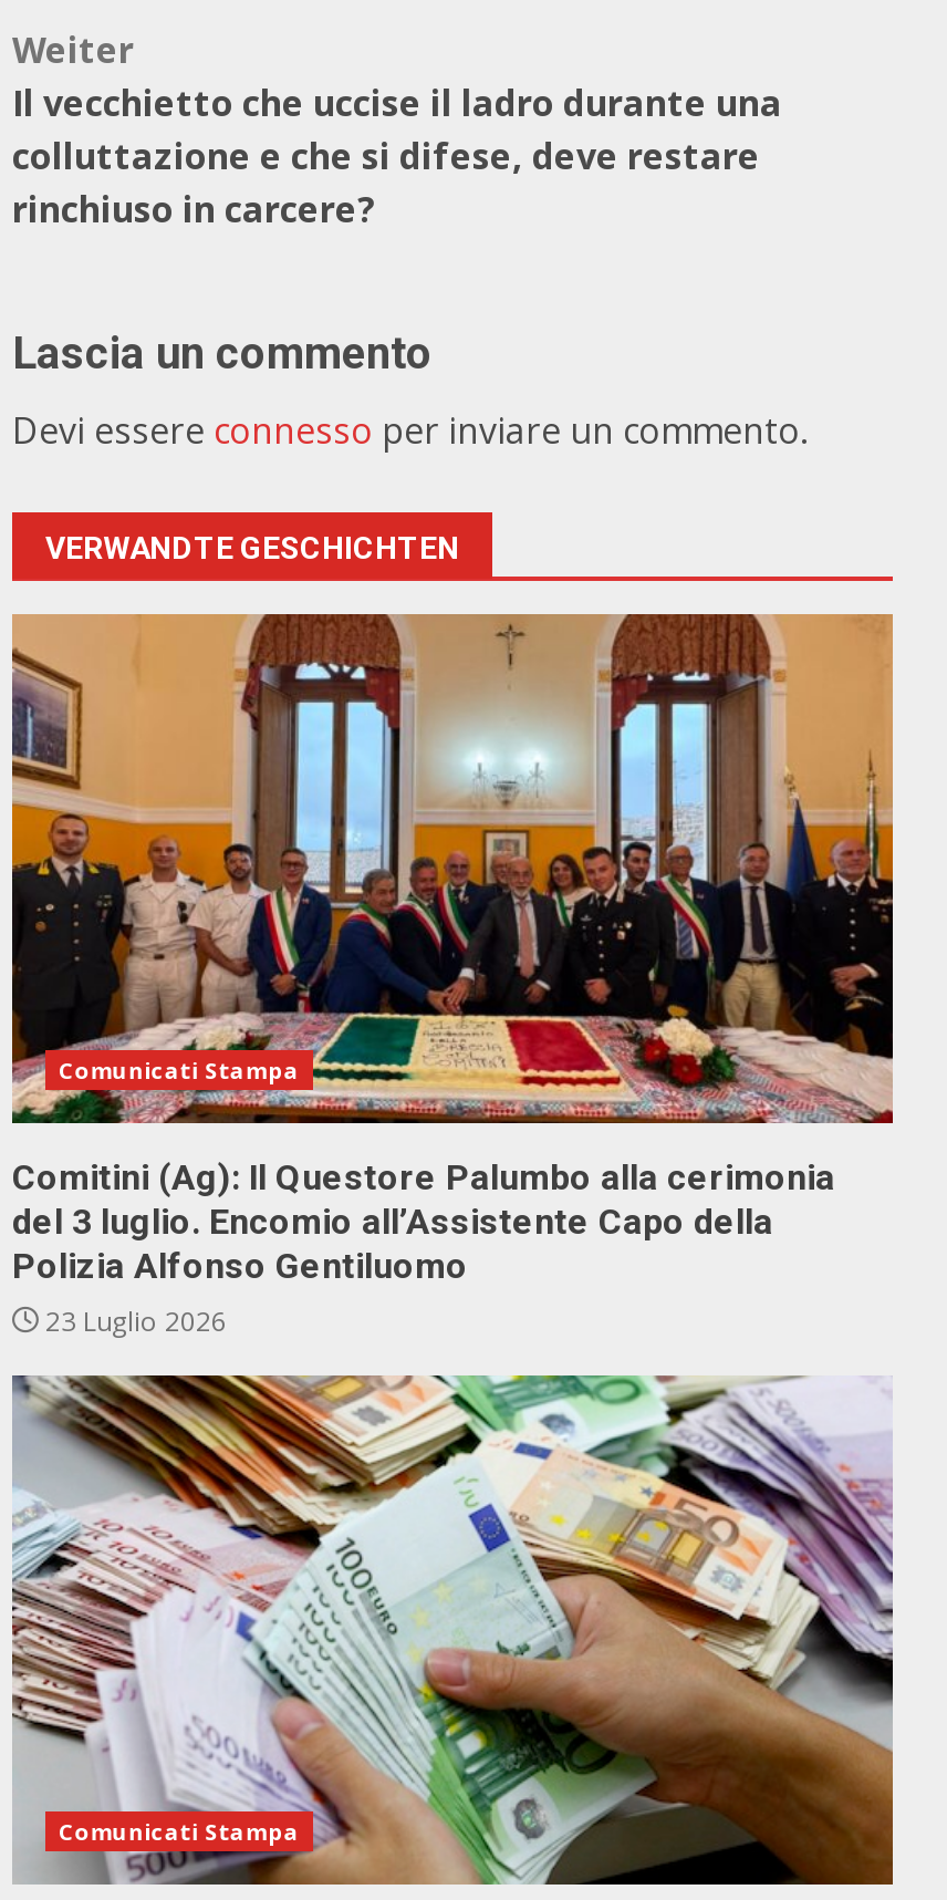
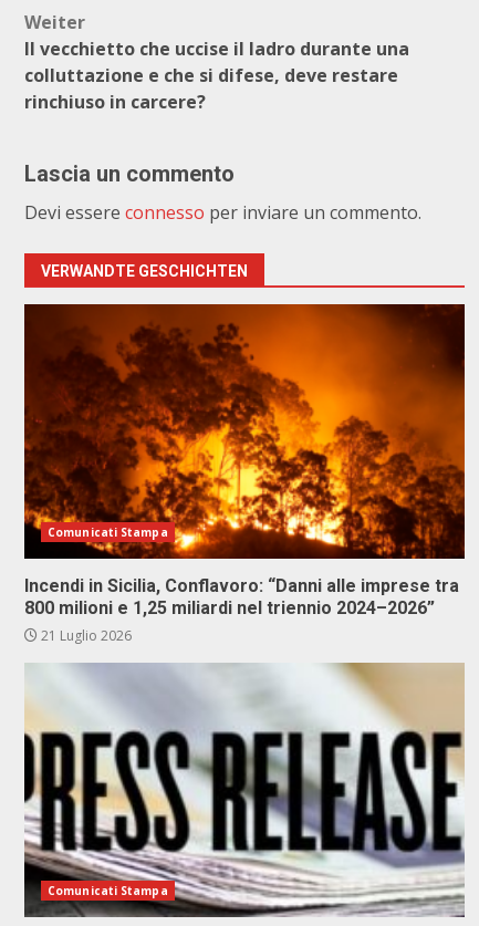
[10,612,895,1340] [image] | Comitini (Ag): Il Questore Palumbo alla cerimonia | del 3 luglio. Encomio all’Assistente Capo della | Polizia Alfonso Gentiluomo | 23 Luglio 2026 -> [23,303,466,645] [image] | Incendi in Sicilia, Conflavoro: “Danni alle imprese tra | 800 milioni e 1,25 miliardi nel triennio 2024–2026” | 21 Luglio 2026
[10,1373,895,1887] [image] -> [23,663,465,918] [image]

